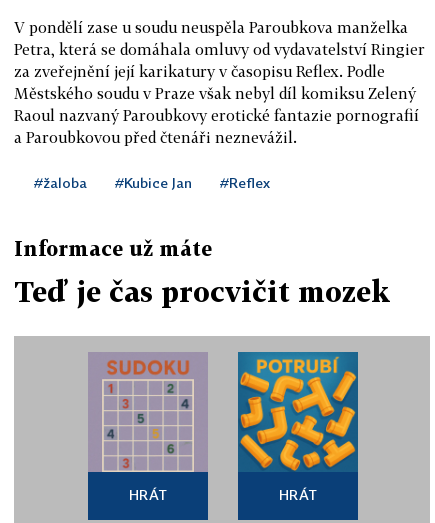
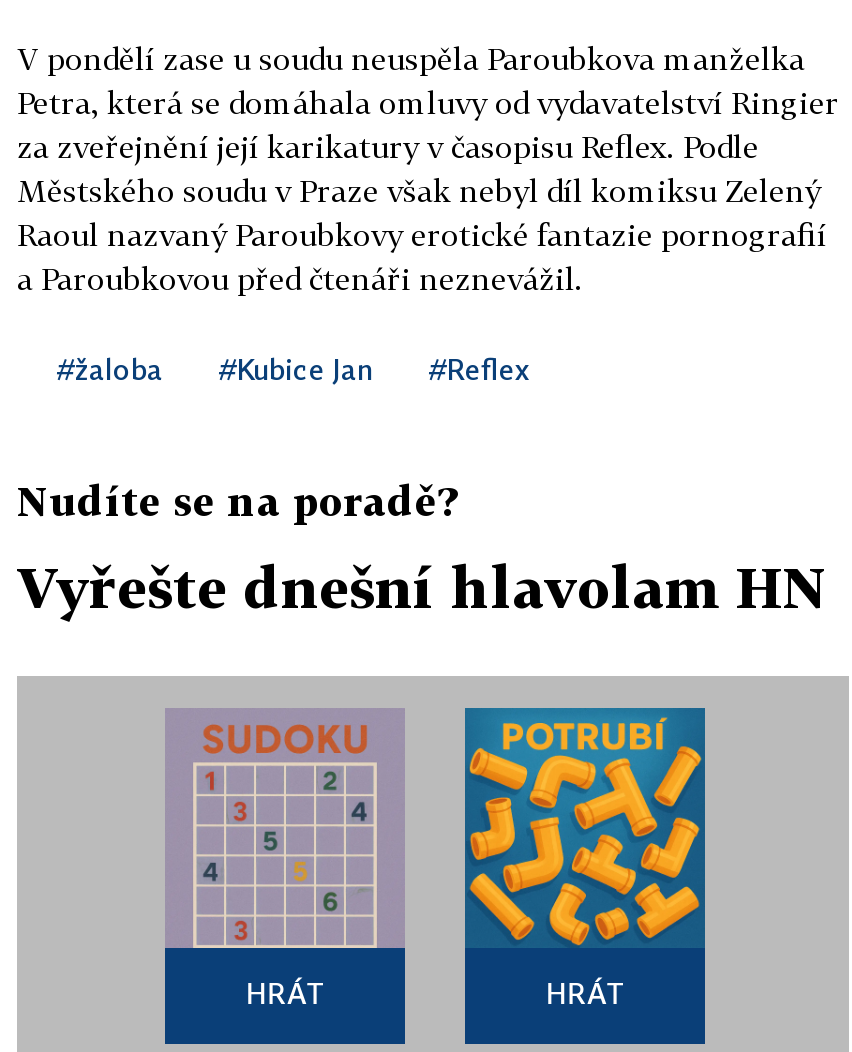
[14,236,212,260] Informace už máte -> [17,476,457,524] Nudíte se na poradě?
[14,275,390,308] Teď je čas procvičit mozek -> [17,554,827,620] Vyřešte dnešní hlavolam HN

